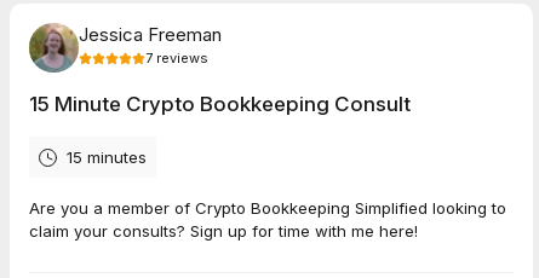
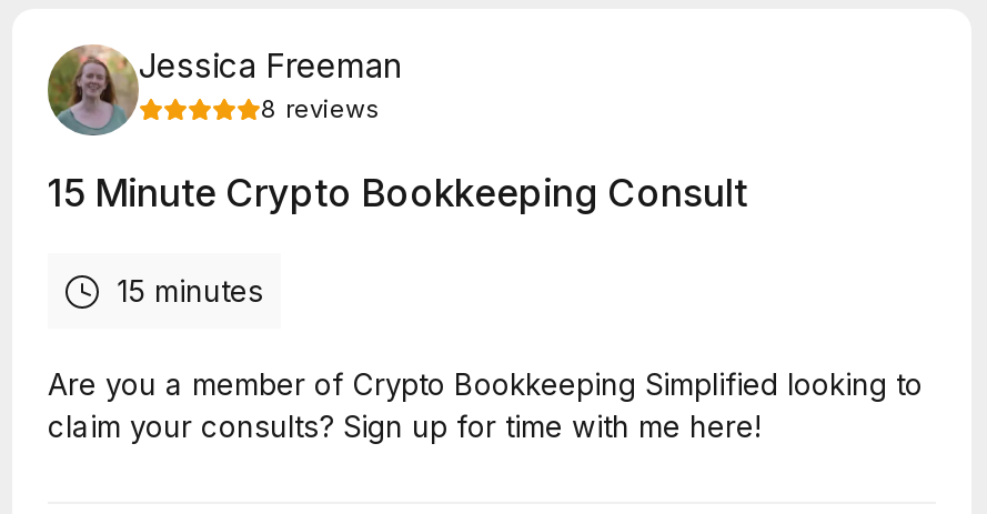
[145,49,208,66] 7 reviews -> [261,92,381,123] 8 reviews

